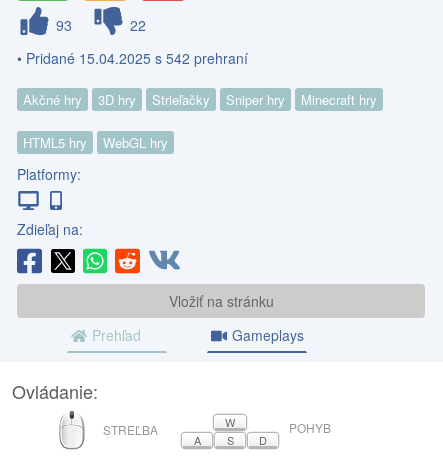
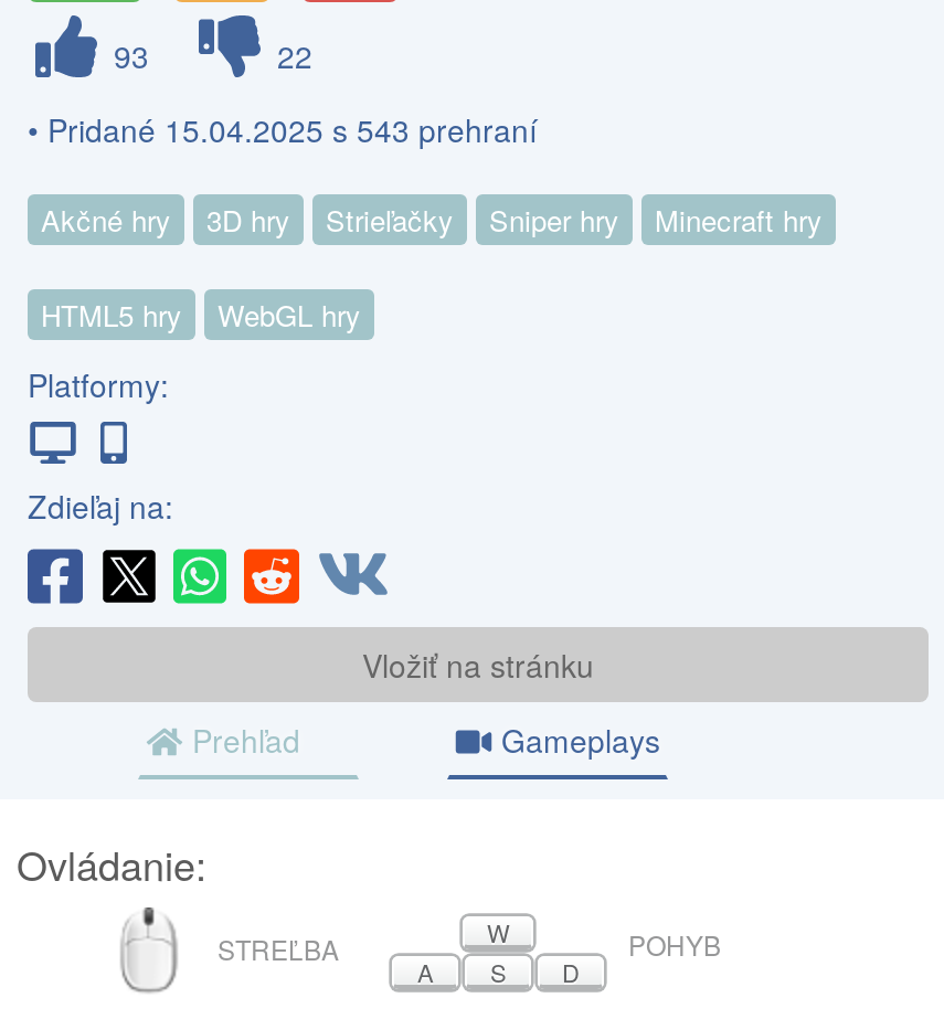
[17,48,248,68] • Pridané 15.04.2025 s 542 prehraní -> [28,107,538,151] • Pridané 15.04.2025 s 543 prehraní

